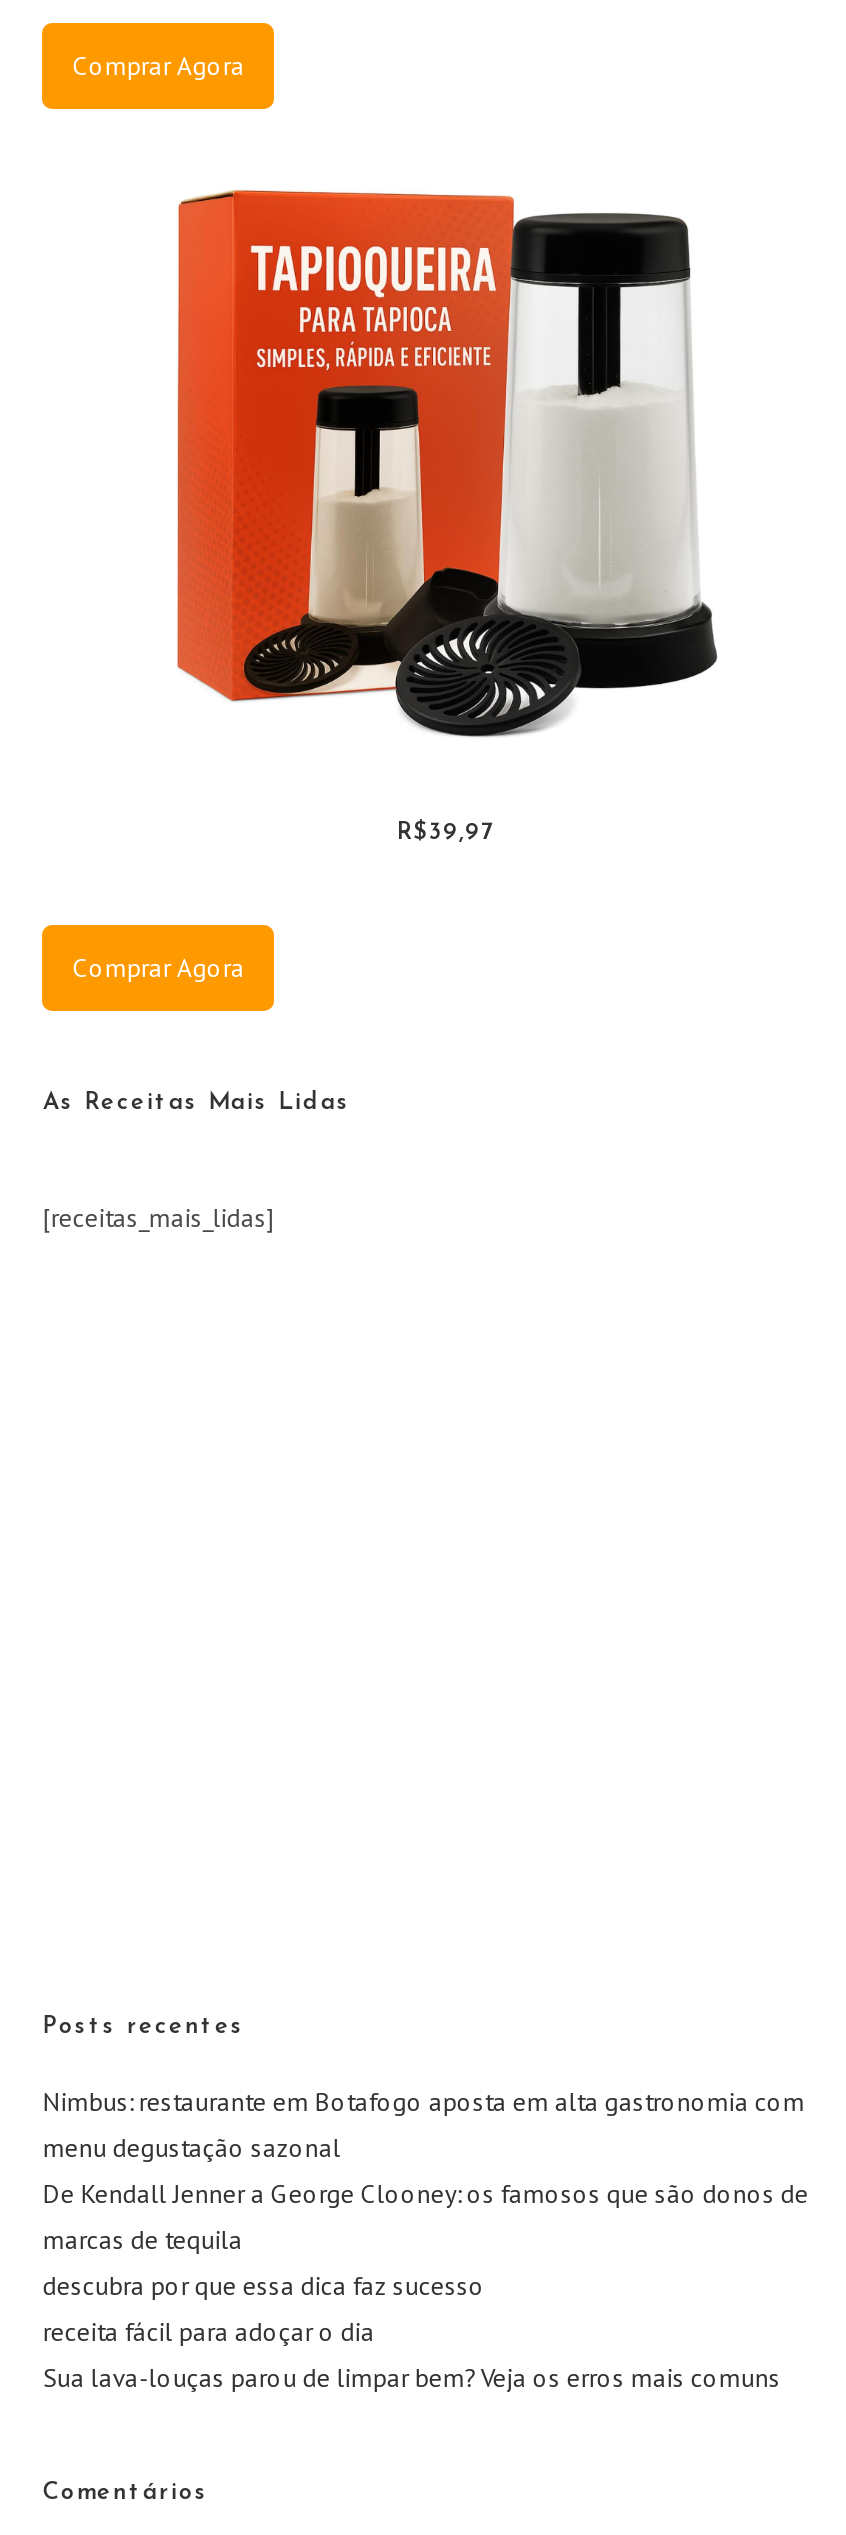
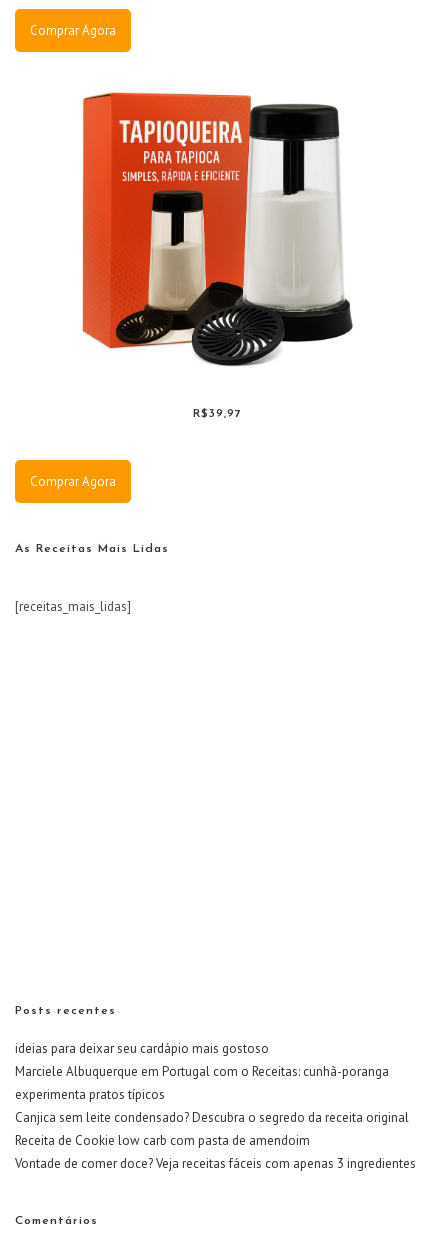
[43,2084,809,2394] Nimbus: restaurante em Botafogo aposta em alta gastronomia com | menu degustação sazonal | De Kendall Jenner a George Clooney: os famosos que são donos de | marcas de tequila | descubra por que essa dica faz sucesso | receita fácil para adoçar o dia | Sua lava-louças parou de limpar bem? Veja os erros mais comuns -> [15,1040,416,1172] ideias para deixar seu cardápio mais gostoso | Marciele Albuquerque em Portugal com o Receitas: cunhã-poranga | experimenta pratos típicos | Canjica sem leite condensado? Descubra o segredo da receita original | Receita de Cookie low carb com pasta de amendoim | Vontade de comer doce? Veja receitas fáceis com apenas 3 ingredientes

